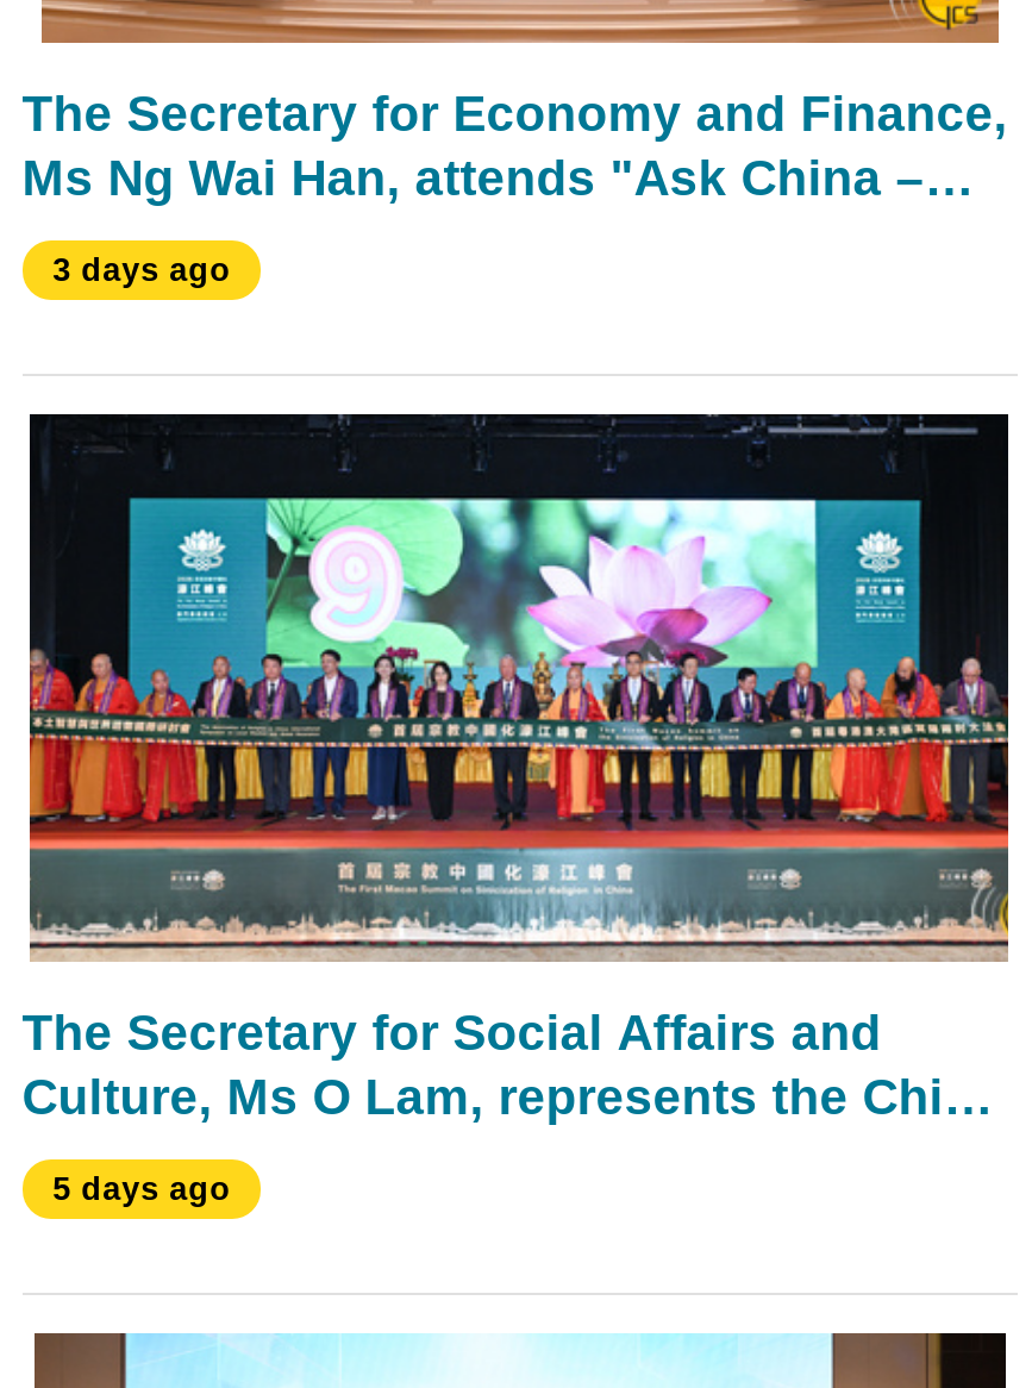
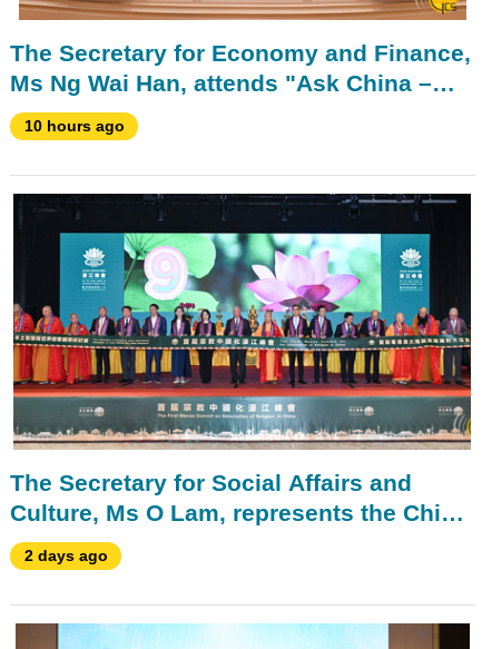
[53,252,231,288] 3 days ago -> [24,118,124,135] 10 hours ago
[53,1171,231,1207] 5 days ago -> [24,548,108,564] 2 days ago

